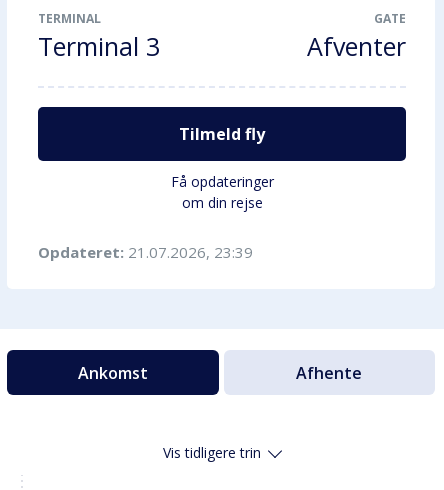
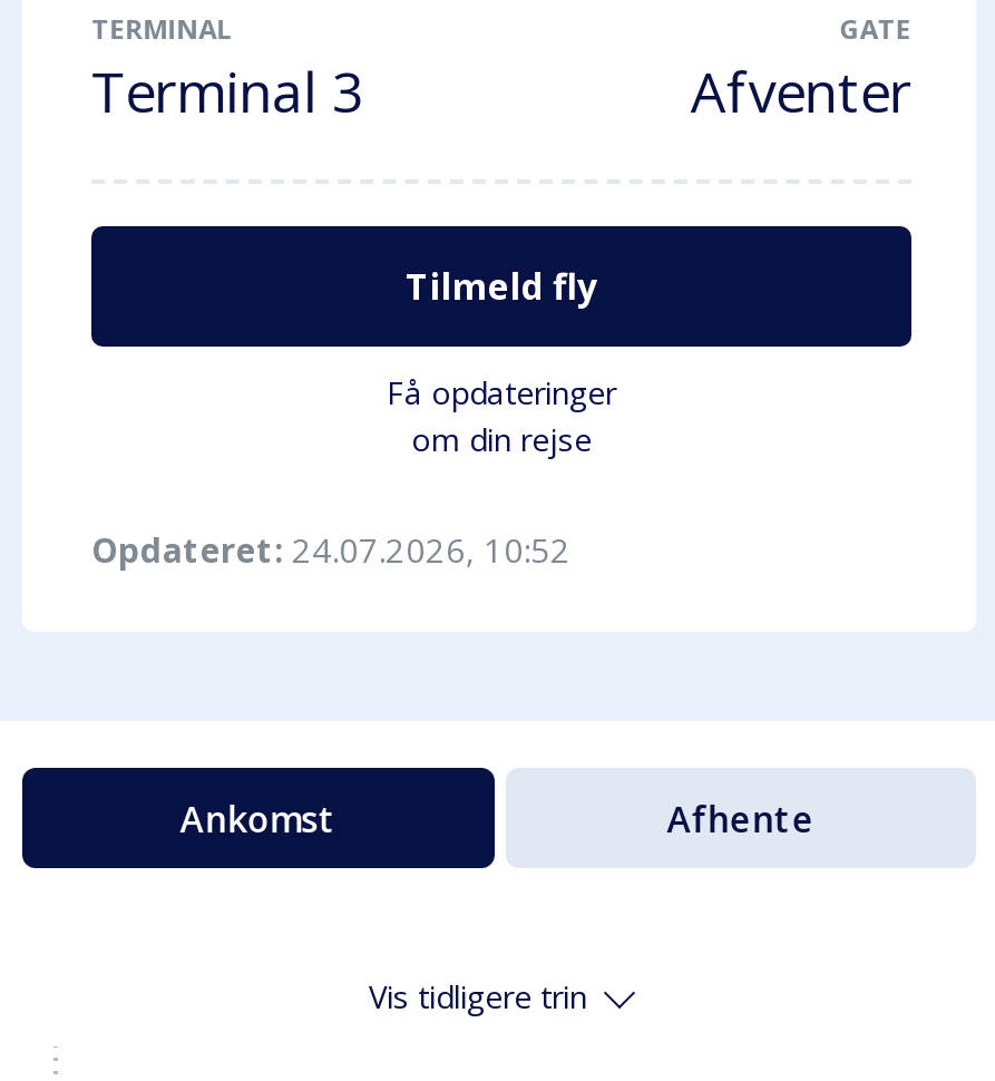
[38,242,253,262] Opdateret: 21.07.2026, 23:39 -> [91,527,570,572] Opdateret: 24.07.2026, 10:52

